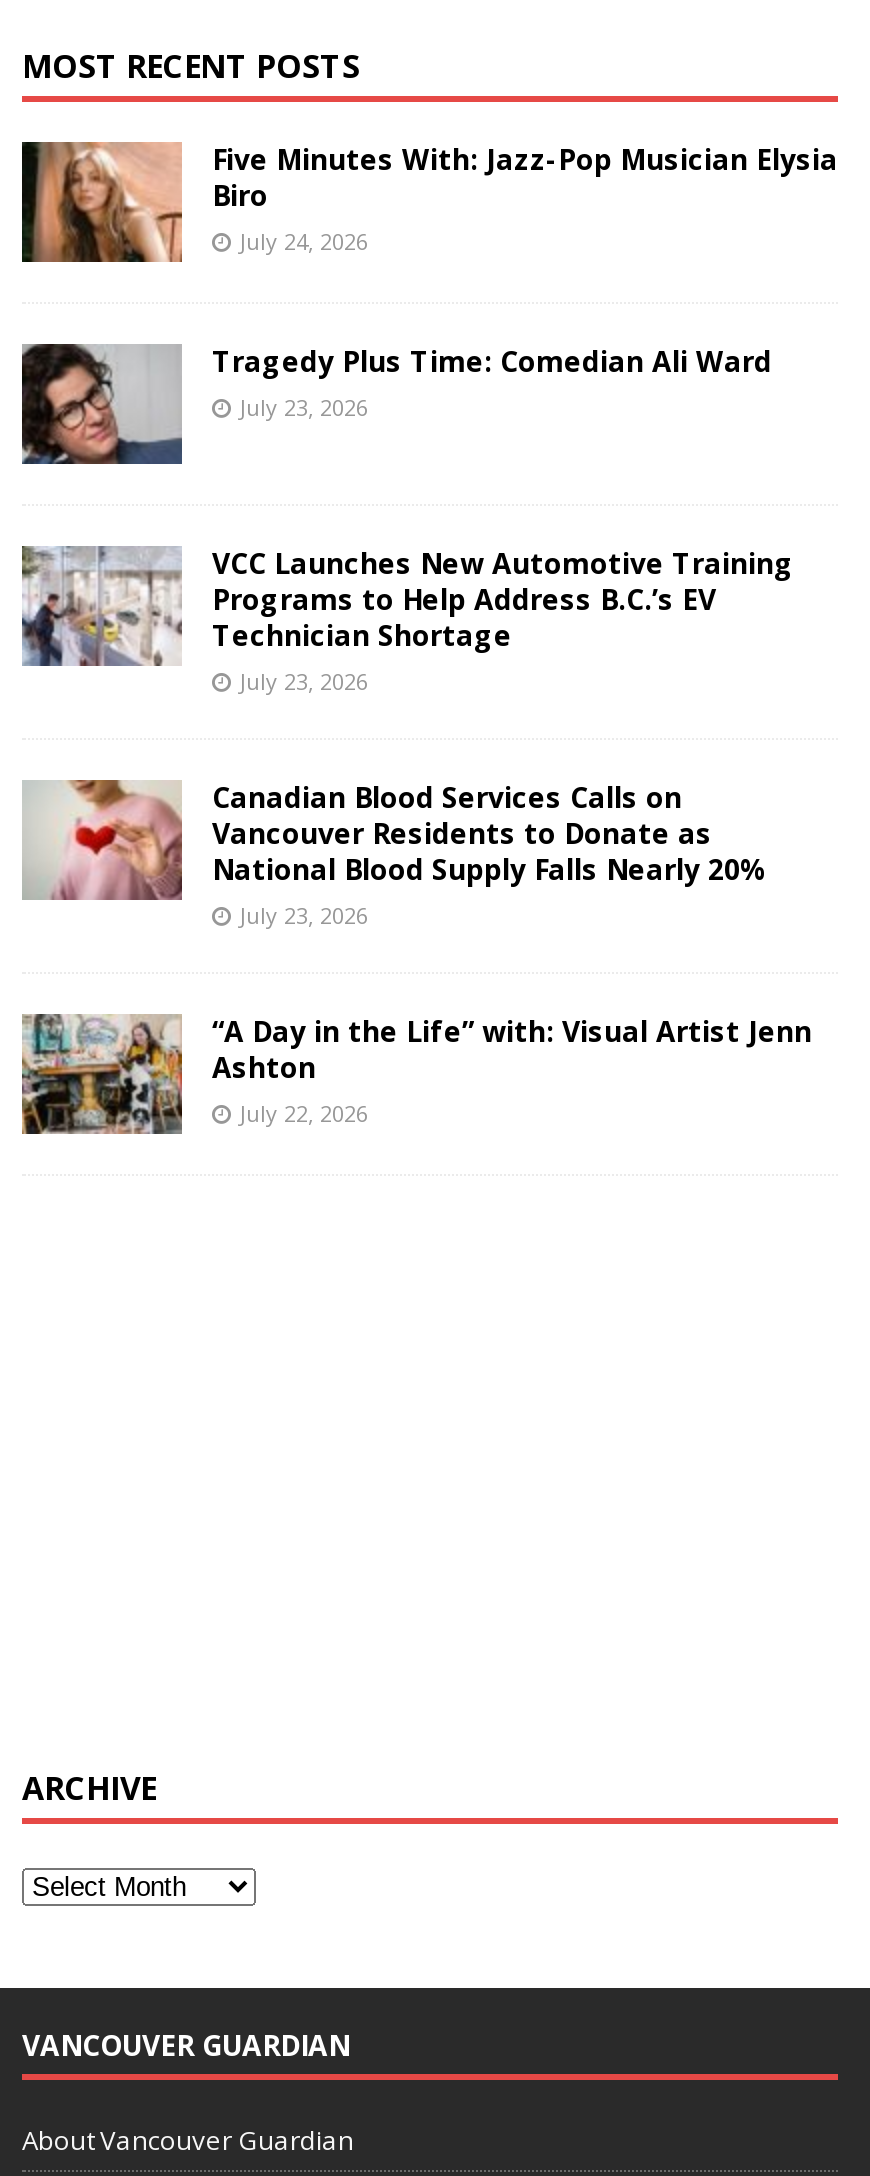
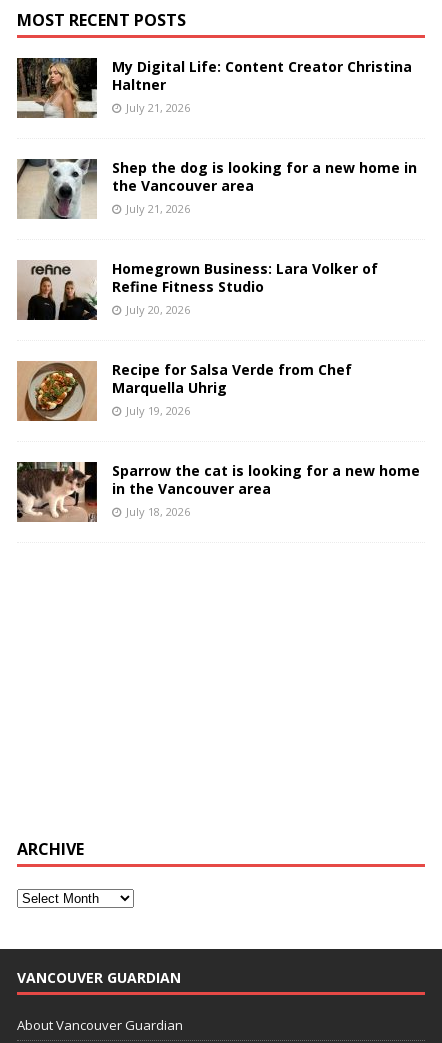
[22,140,838,264] [image] | Five Minutes With: Jazz-Pop Musician Elysia | Biro | July 24, 2026 -> [16,57,412,119] [image] | My Digital Life: Content Creator Christina | Haltner | July 21, 2026
[22,343,772,466] [image] | Tragedy Plus Time: Comedian Ali Ward | July 23, 2026 -> [16,158,417,219] [image] | Shep the dog is looking for a new home in | the Vancouver area | July 21, 2026
[22,545,794,697] [image] | VCC Launches New Automotive Training | Programs to Help Address B.C.’s EV | Technician Shortage | July 23, 2026 -> [16,259,378,321] [image] | Homegrown Business: Lara Volker of | Refine Fitness Studio | July 20, 2026
[22,778,768,931] [image] | Canadian Blood Services Calls on | Vancouver Residents to Donate as | National Blood Supply Falls Nearly 20% | July 23, 2026 -> [17,360,352,422] [image] | Recipe for Salsa Verde from Chef | Marquella Uhrig | July 19, 2026
[20,1012,812,1136] [image] | “A Day in the Life” with: Visual Artist Jenn | Ashton | July 22, 2026 -> [16,461,420,523] [image] | Sparrow the cat is looking for a new home | in the Vancouver area | July 18, 2026

